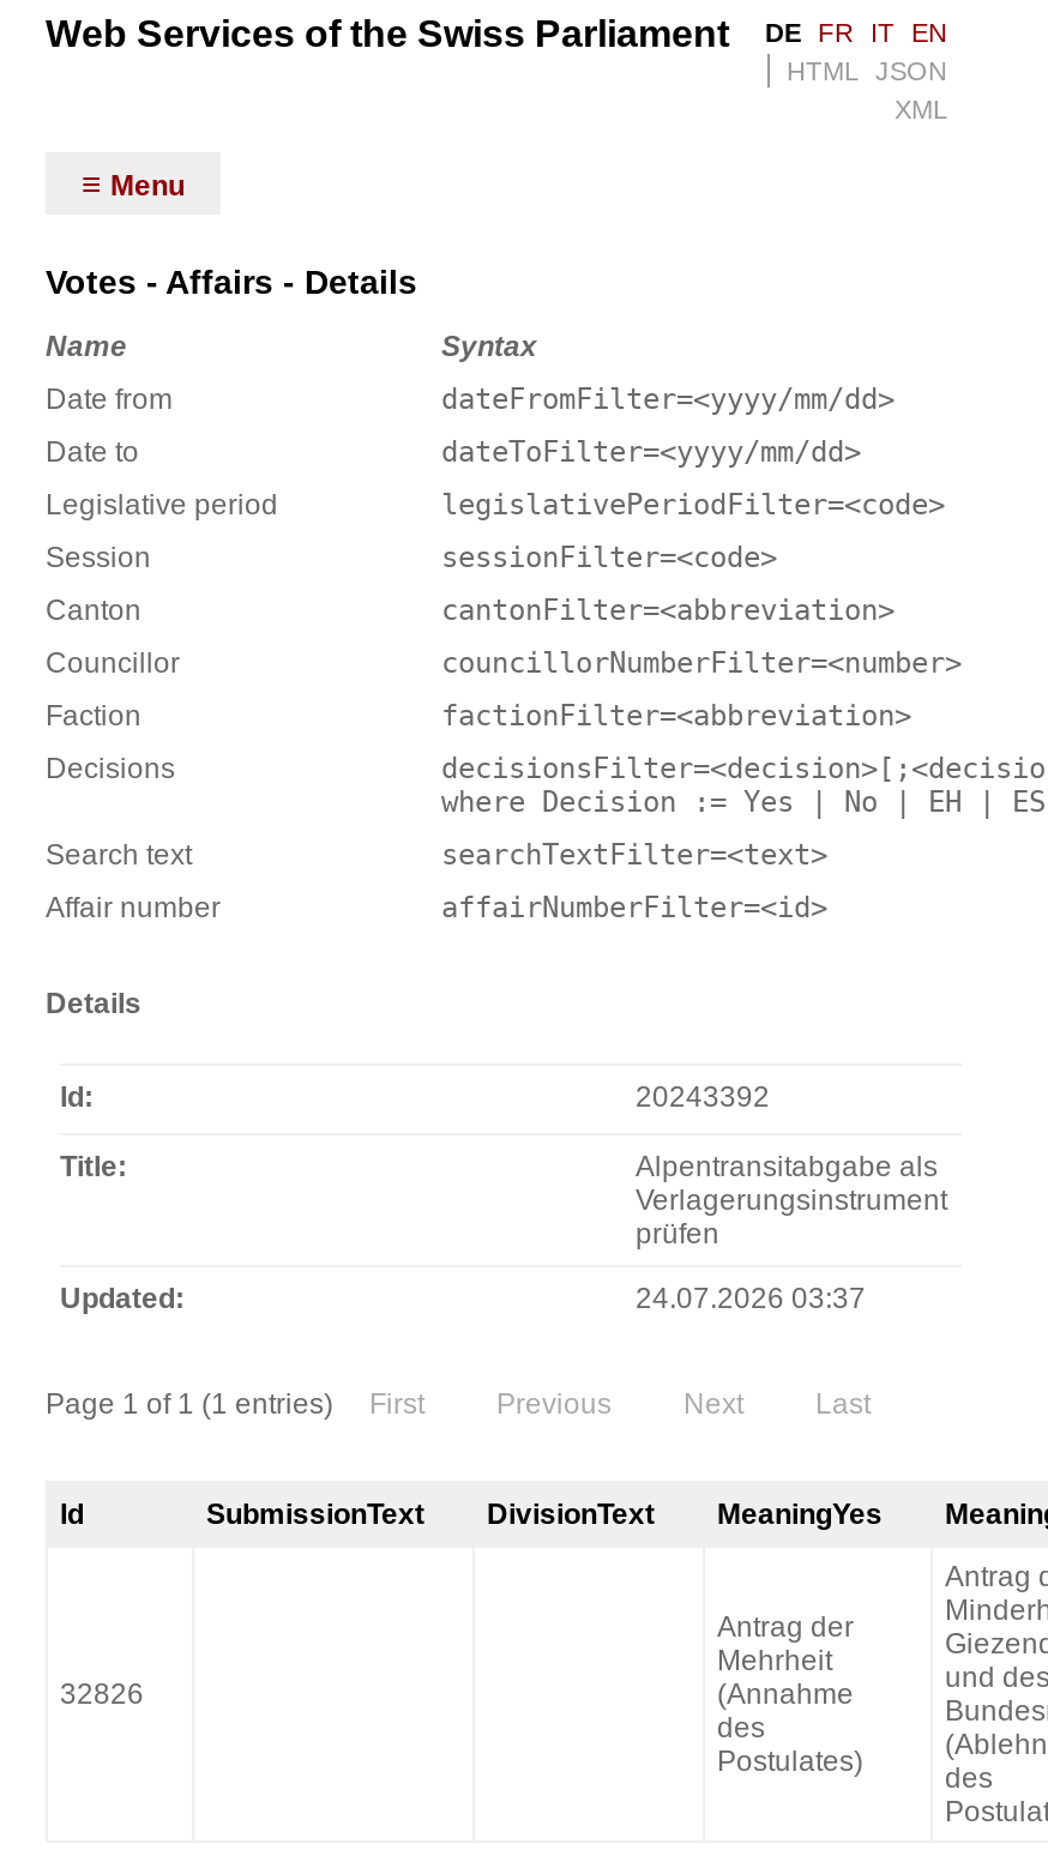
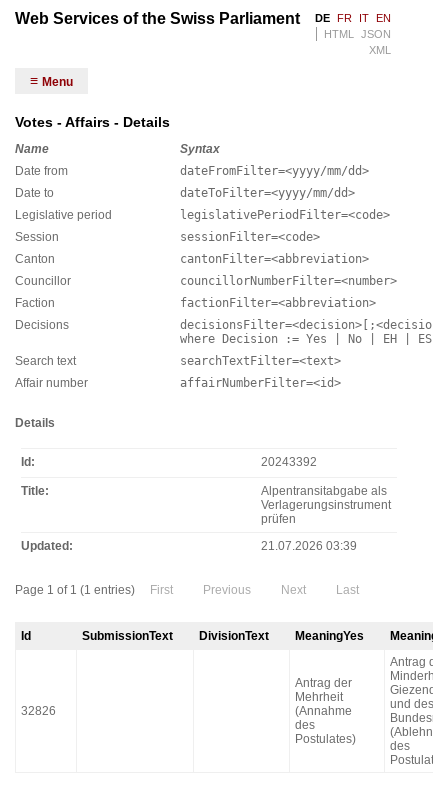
[636,1281,866,1314] 24.07.2026 03:37 -> [261,539,357,553] 21.07.2026 03:39

